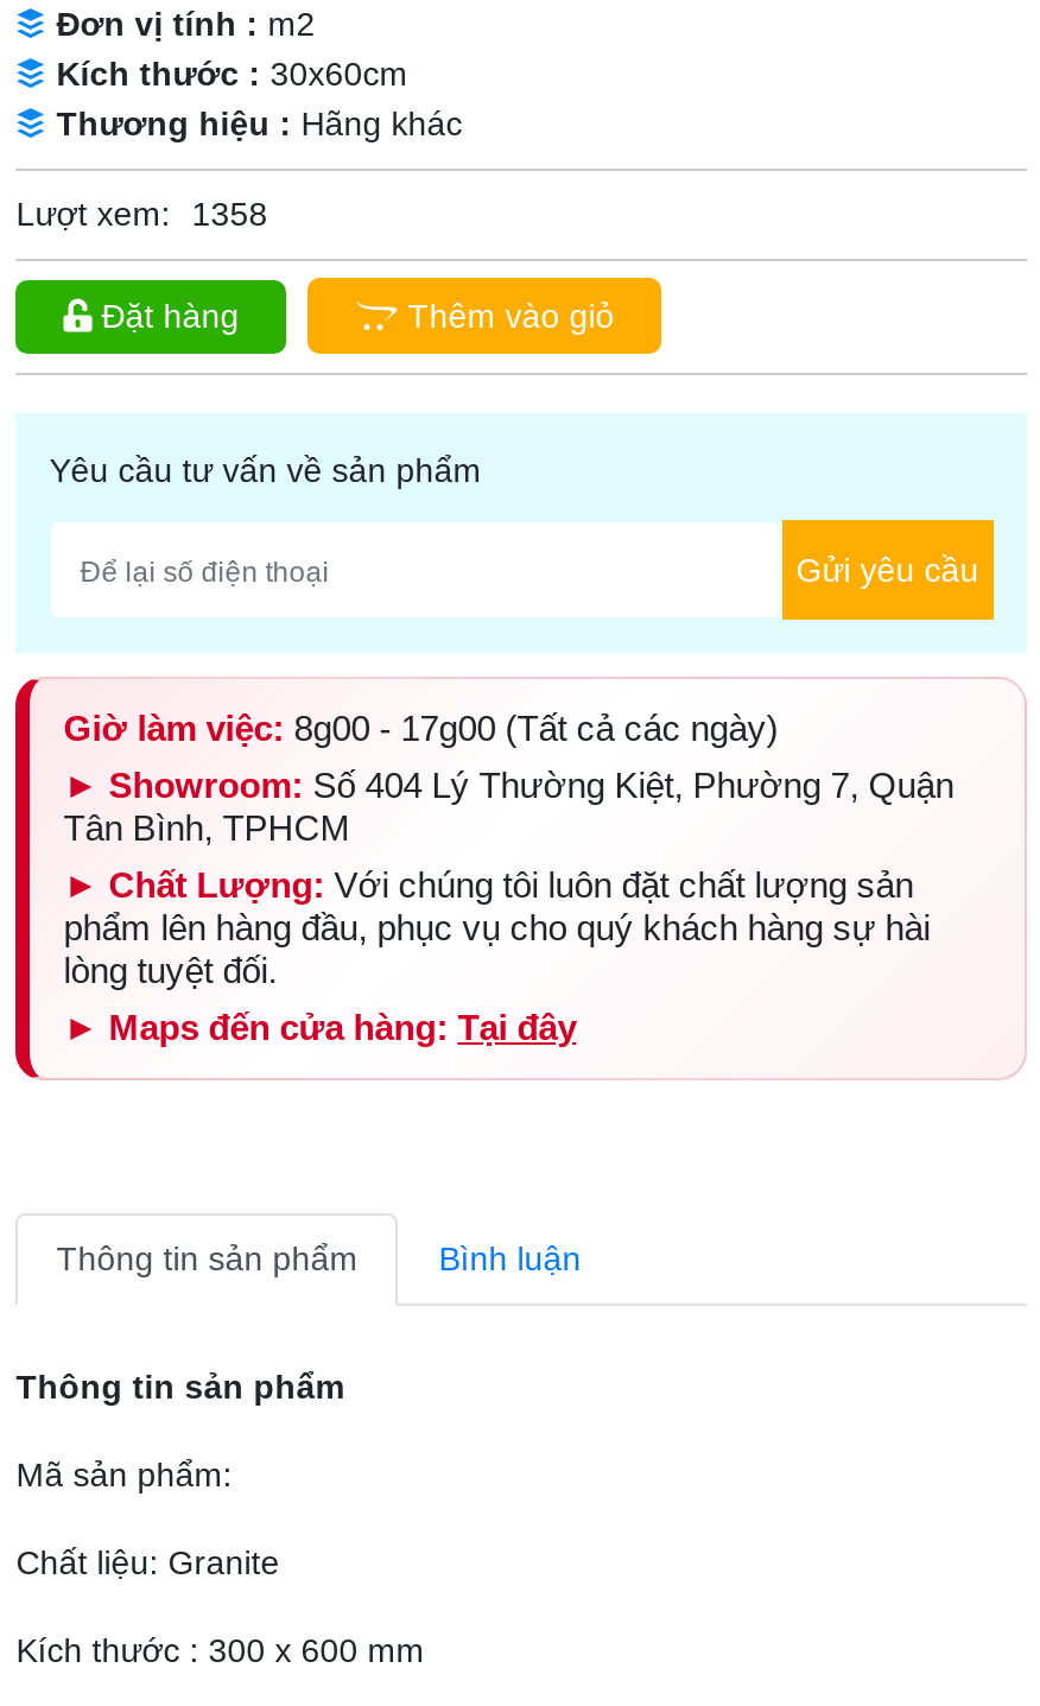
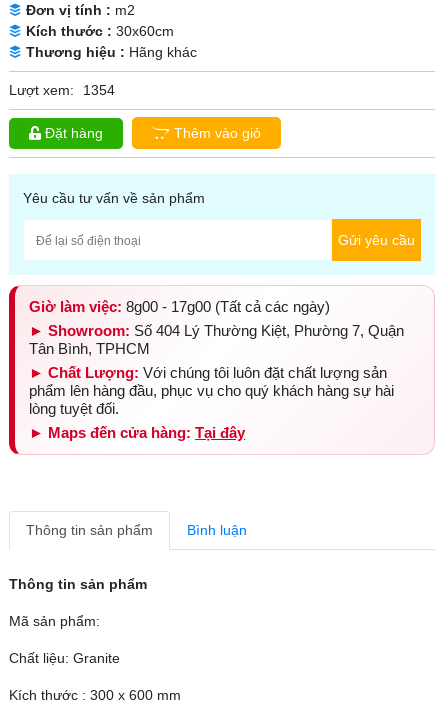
[16,196,268,234] Lượt xem: 1358 -> [9,82,115,98] Lượt xem: 1354

